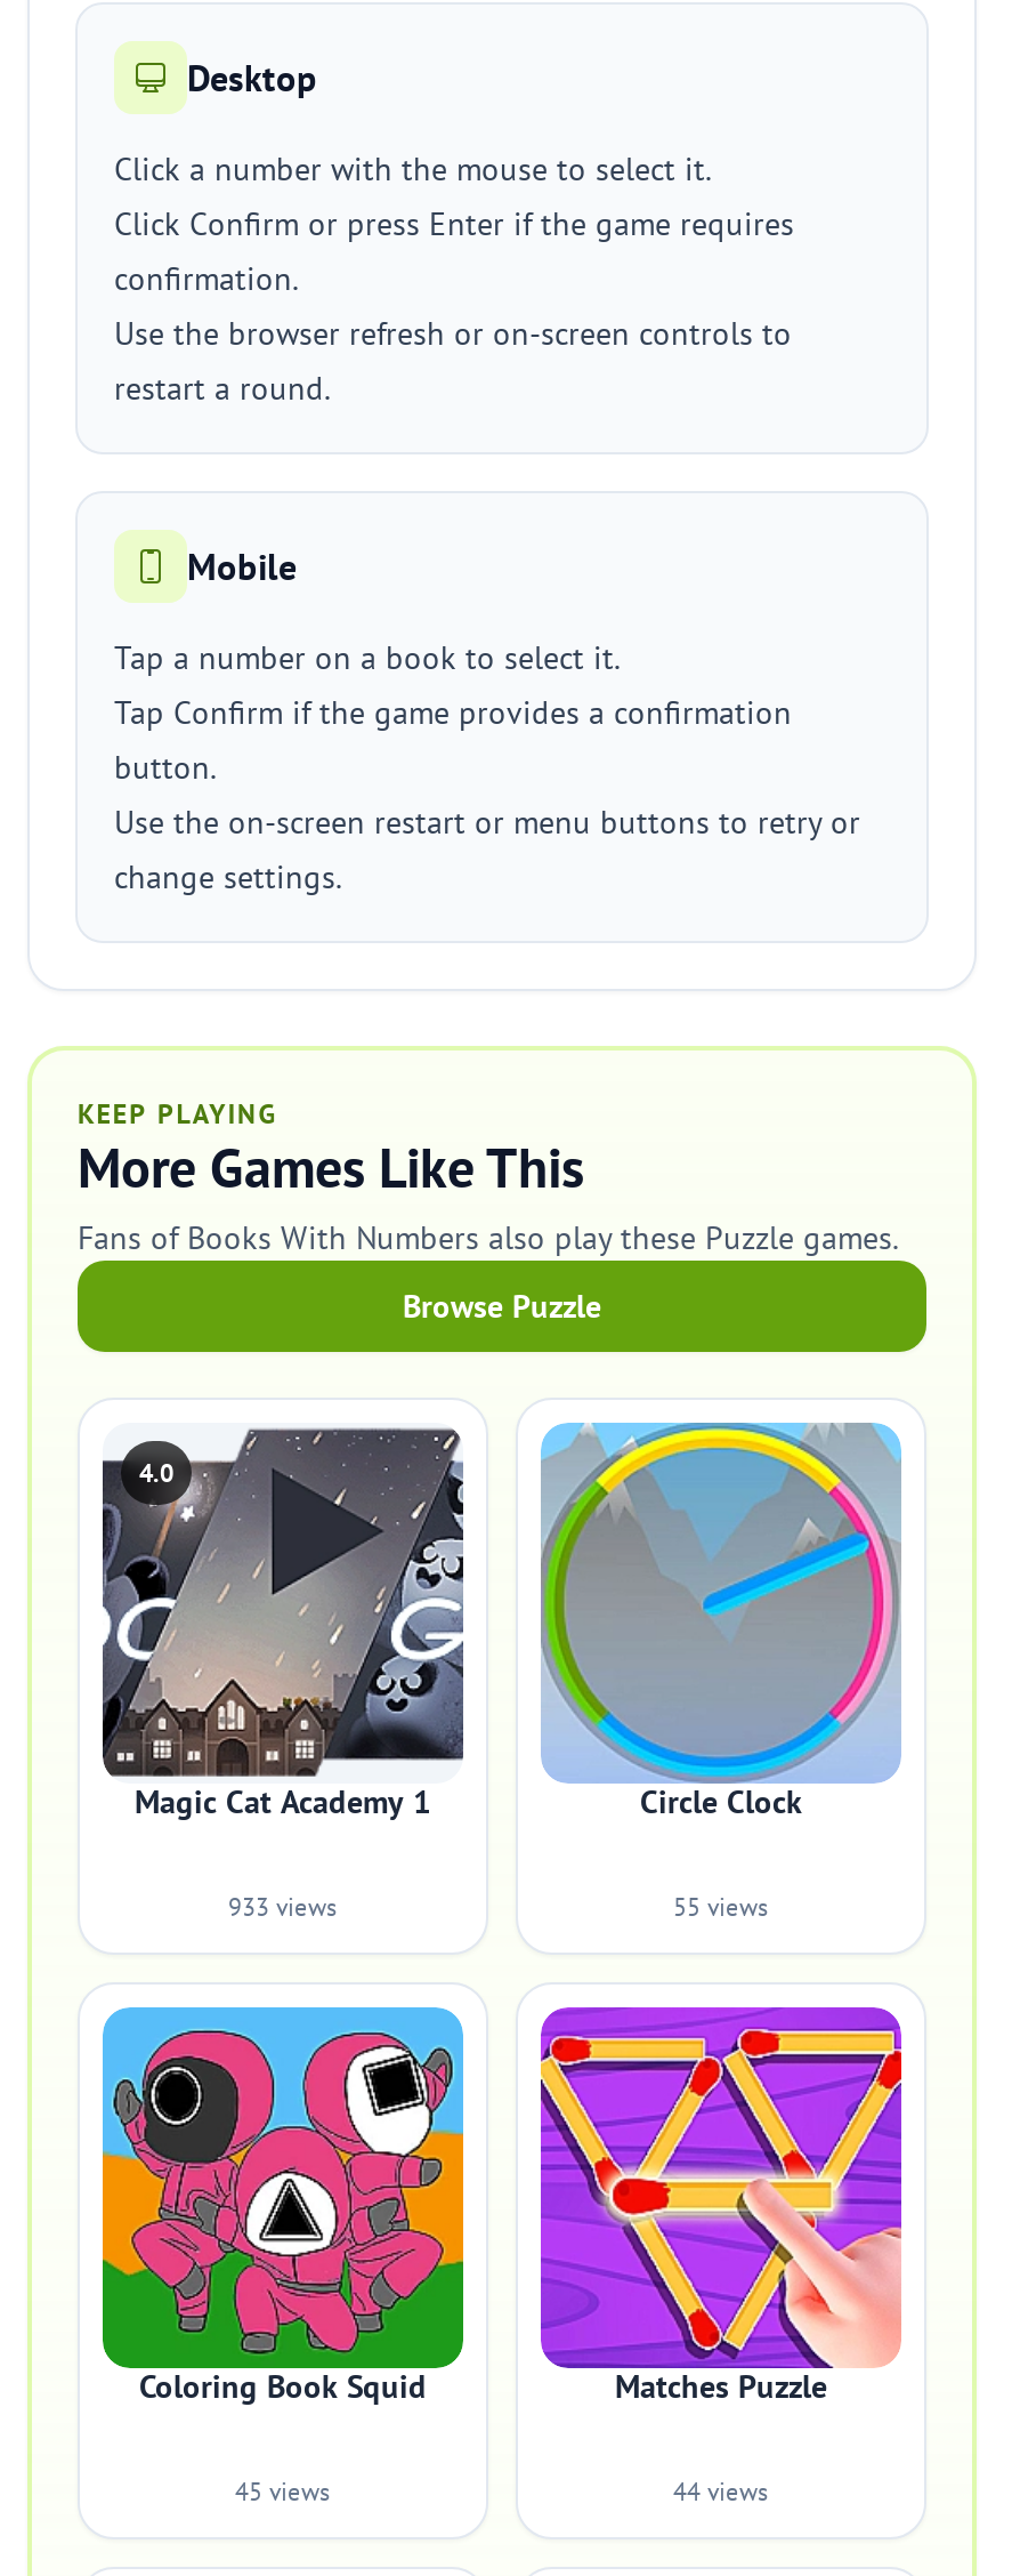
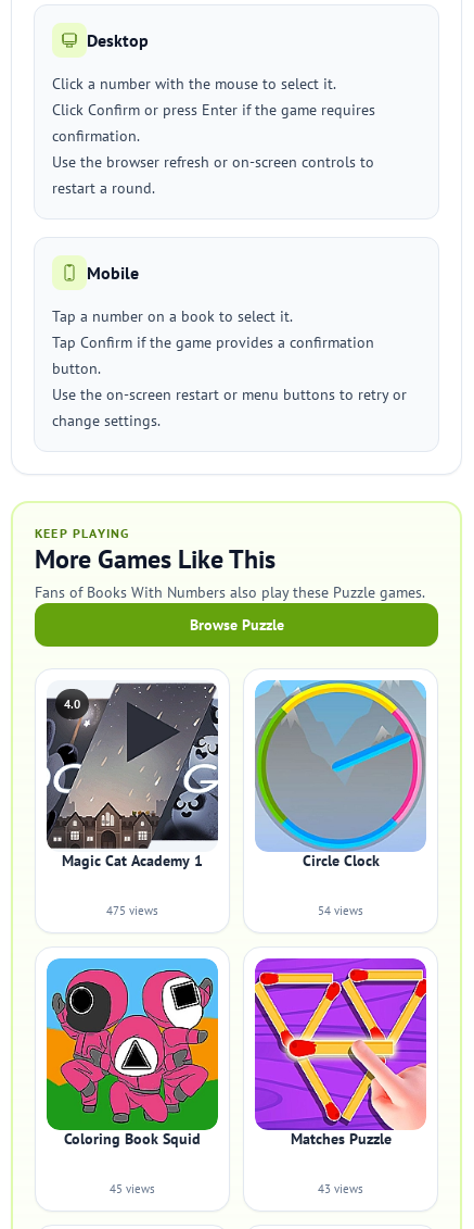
[228,1891,338,1923] 933 views -> [106,903,158,918] 475 views
[673,1891,769,1923] 55 views -> [318,903,363,918] 54 views
[673,2476,769,2507] 44 views -> [318,1181,363,1196] 43 views

